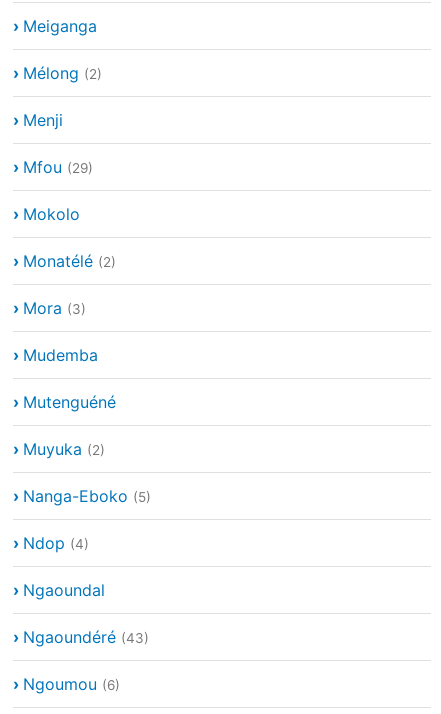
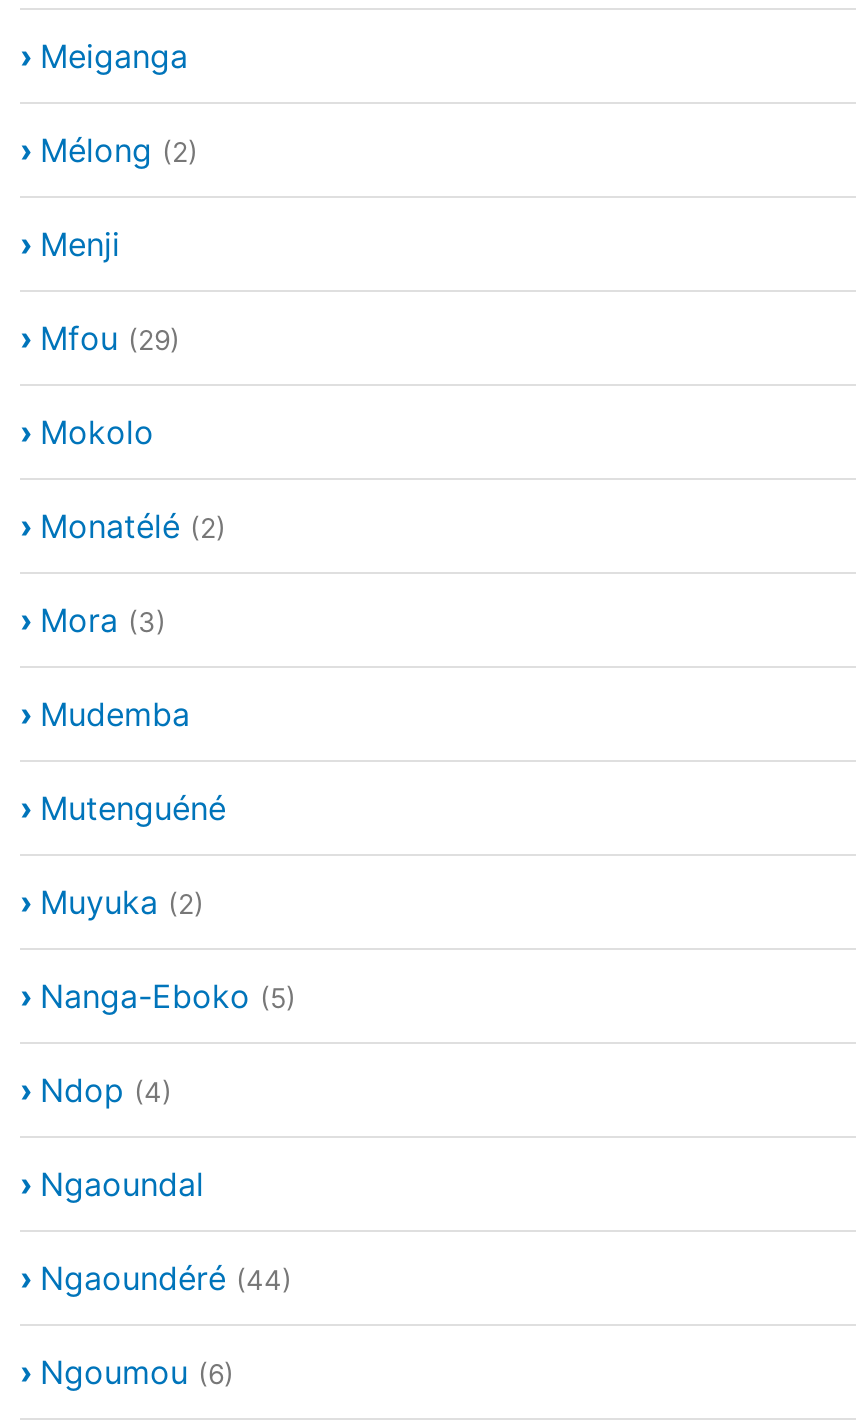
[13,627,149,647] › Ngaoundéré (43) -> [20,1258,292,1298] › Ngaoundéré (44)

